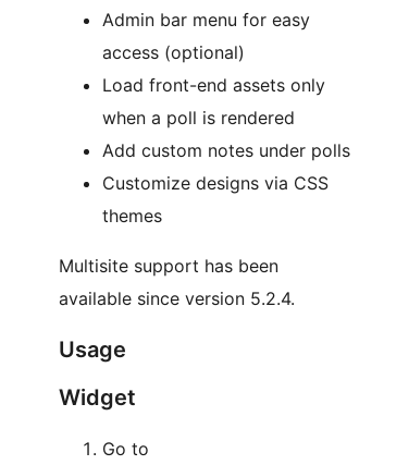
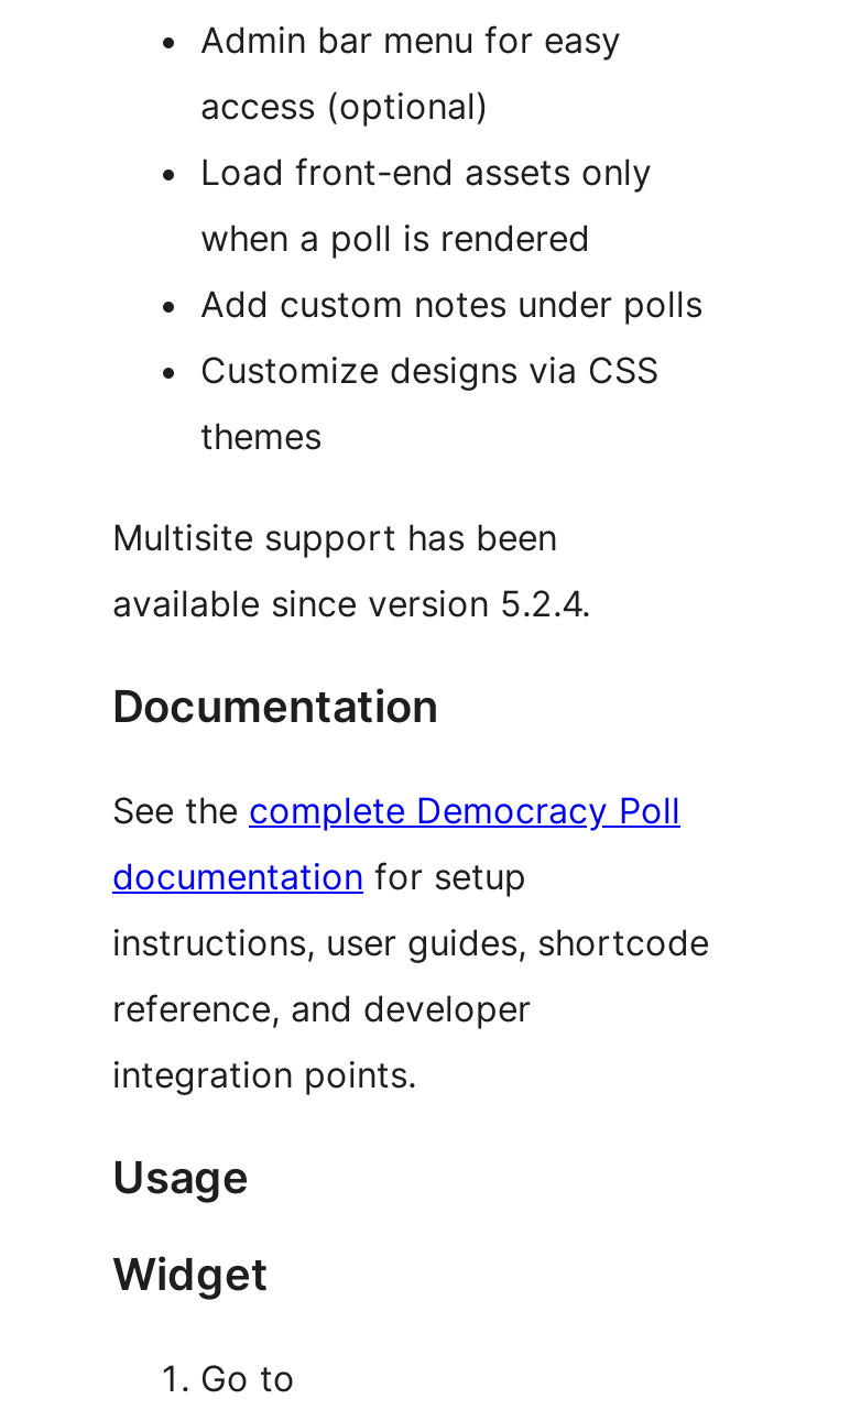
none -> [112,680,709,1096] Documentation | See the complete Democracy Poll | documentation for setup | instructions, user guides, shortcode | reference, and developer | integration points.

